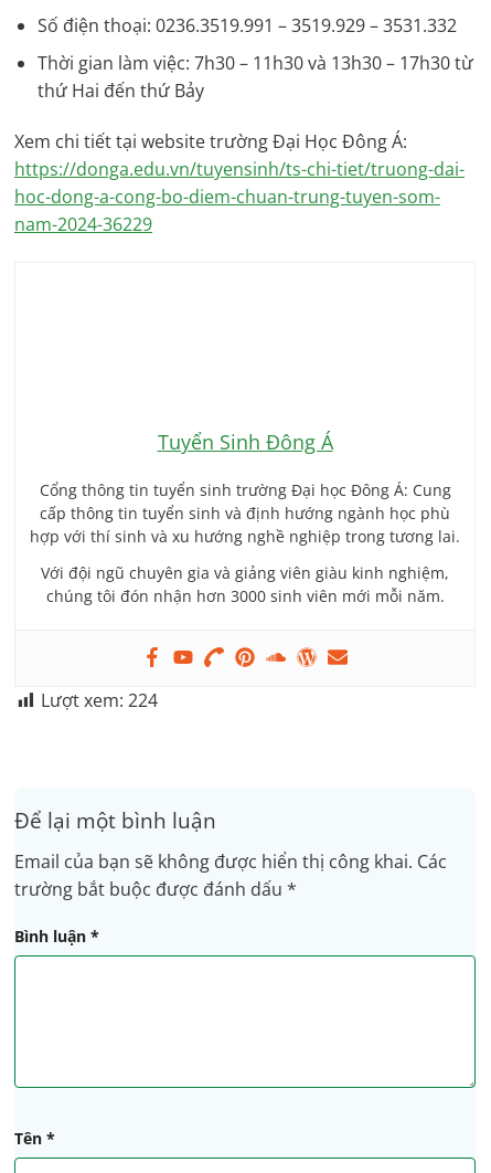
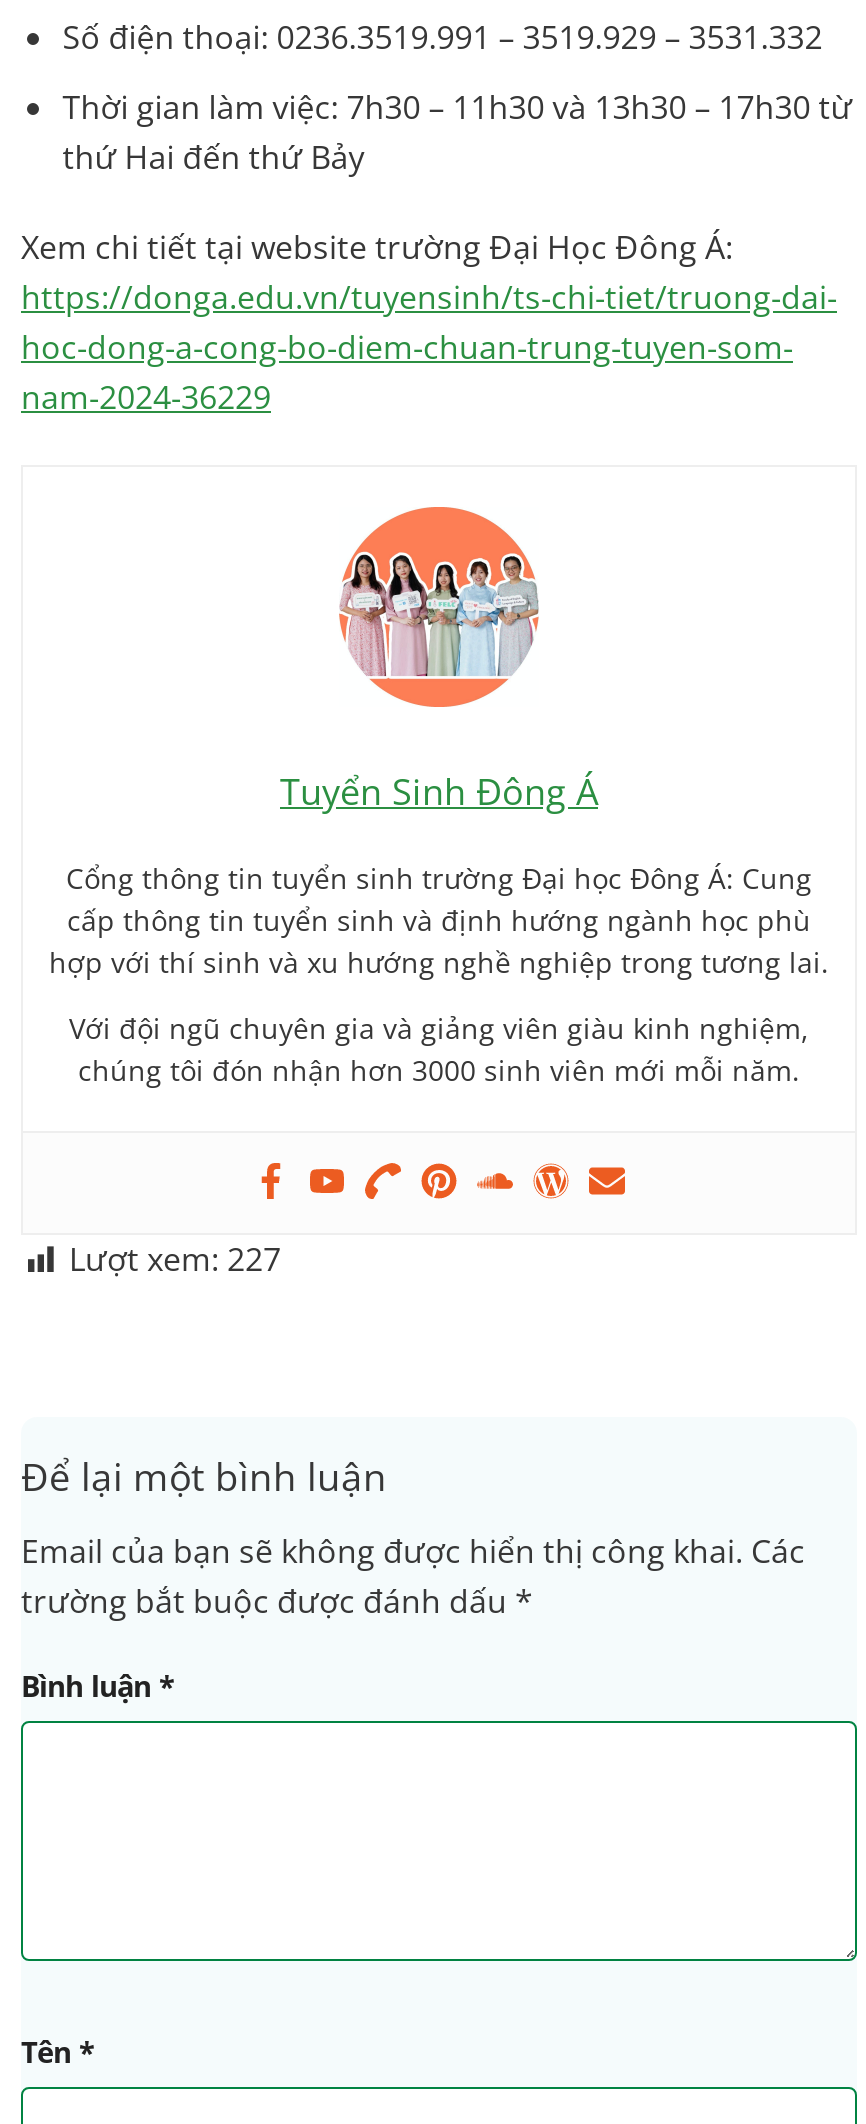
none -> [337,505,541,709] [image]
[41,688,158,713] Lượt xem: 224 -> [69,1237,281,1281] Lượt xem: 227

